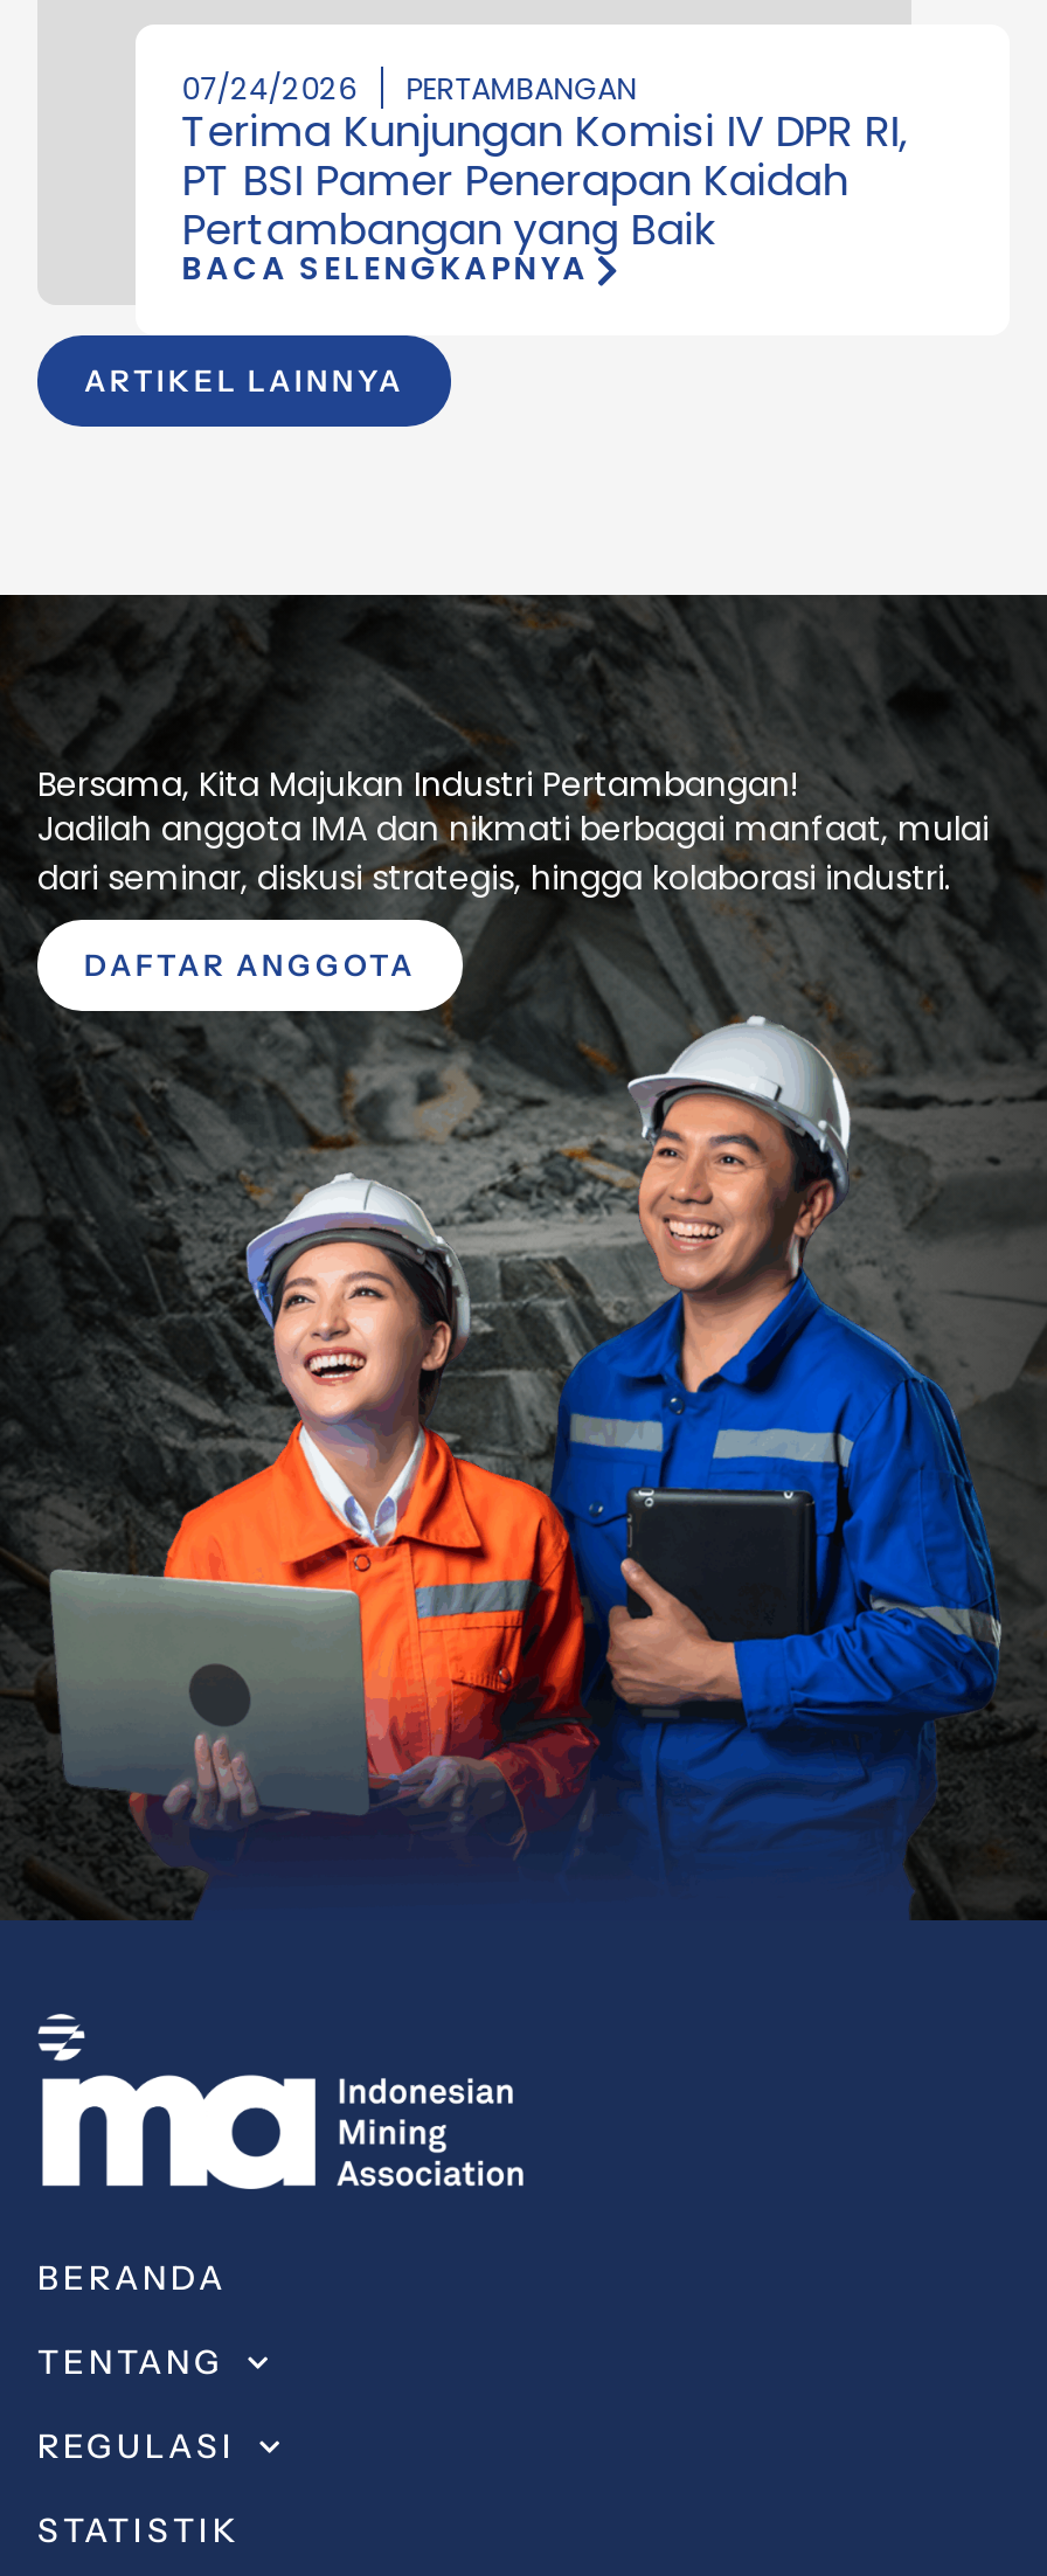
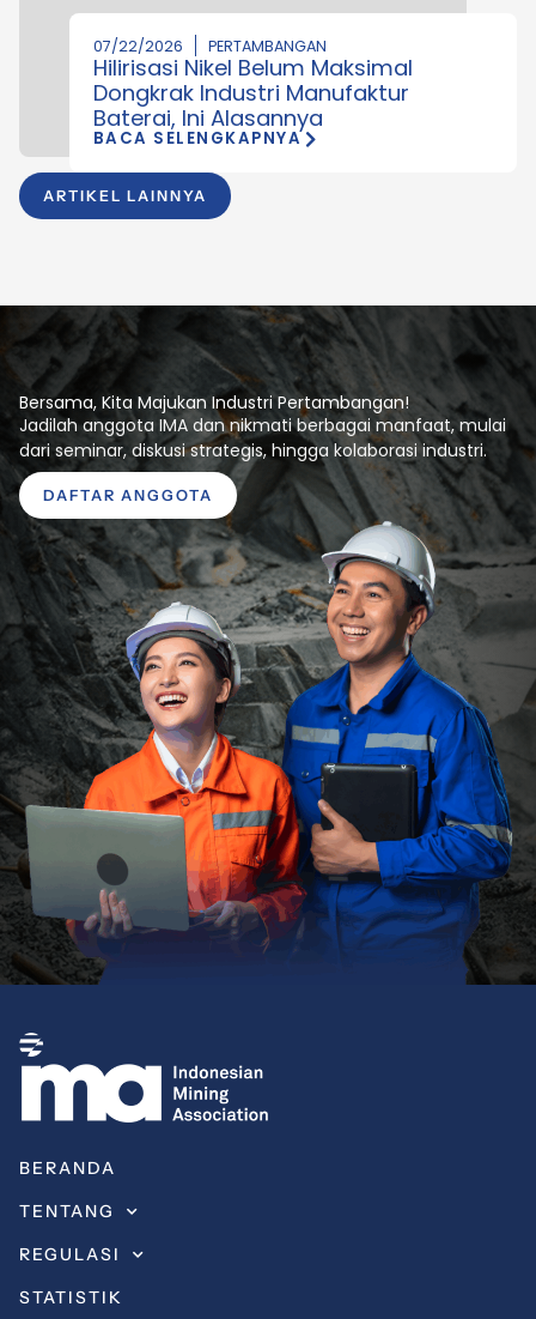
[181,69,637,109] 07/24/2026 PERTAMBANGAN -> [93,36,326,56] 07/22/2026 PERTAMBANGAN
[181,102,908,258] Terima Kunjungan Komisi IV DPR RI, | PT BSI Pamer Penerapan Kaidah | Pertambangan yang Baik -> [93,53,412,133] Hilirisasi Nikel Belum Maksimal | Dongkrak Industri Manufaktur | Baterai, Ini Alasannya

